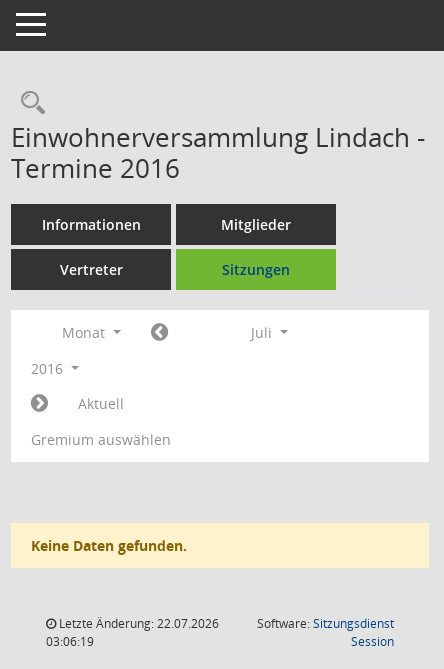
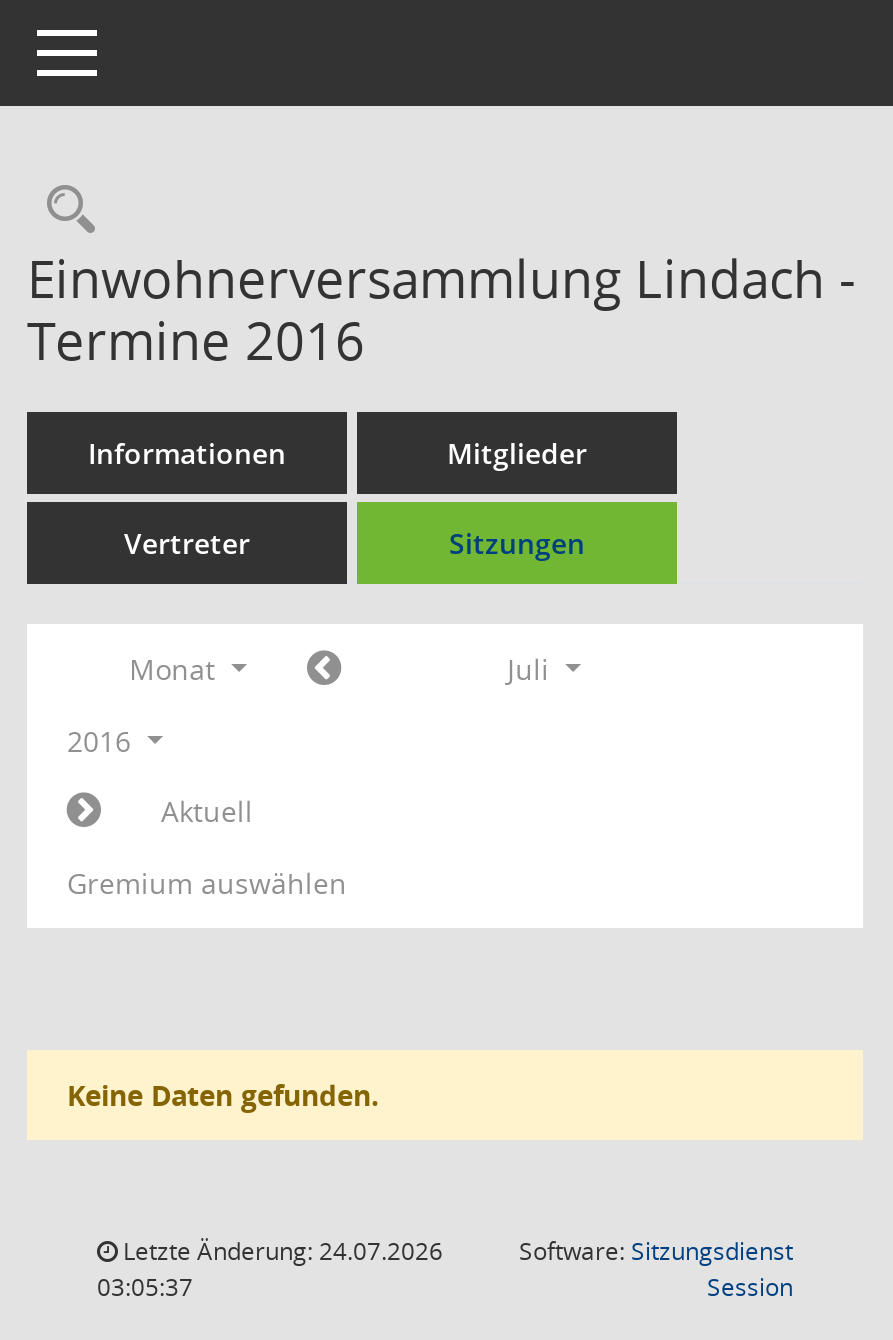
[56,615,219,632] Letzte Änderung: 22.07.2026 -> [117,1234,443,1268] Letzte Änderung: 24.07.2026
[46,633,94,650] 03:06:19 -> [97,1270,193,1304] 03:05:37

